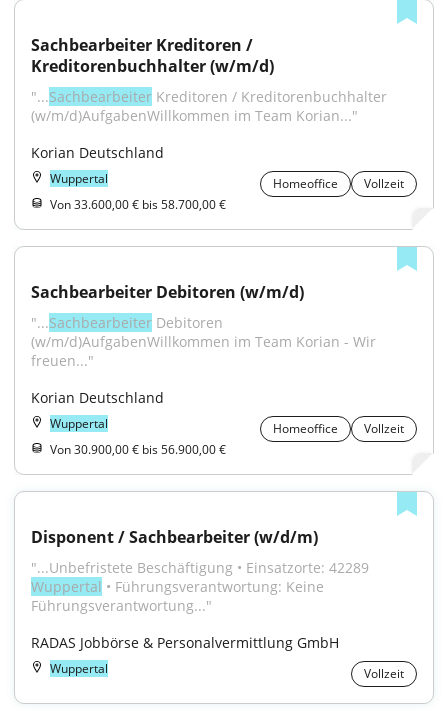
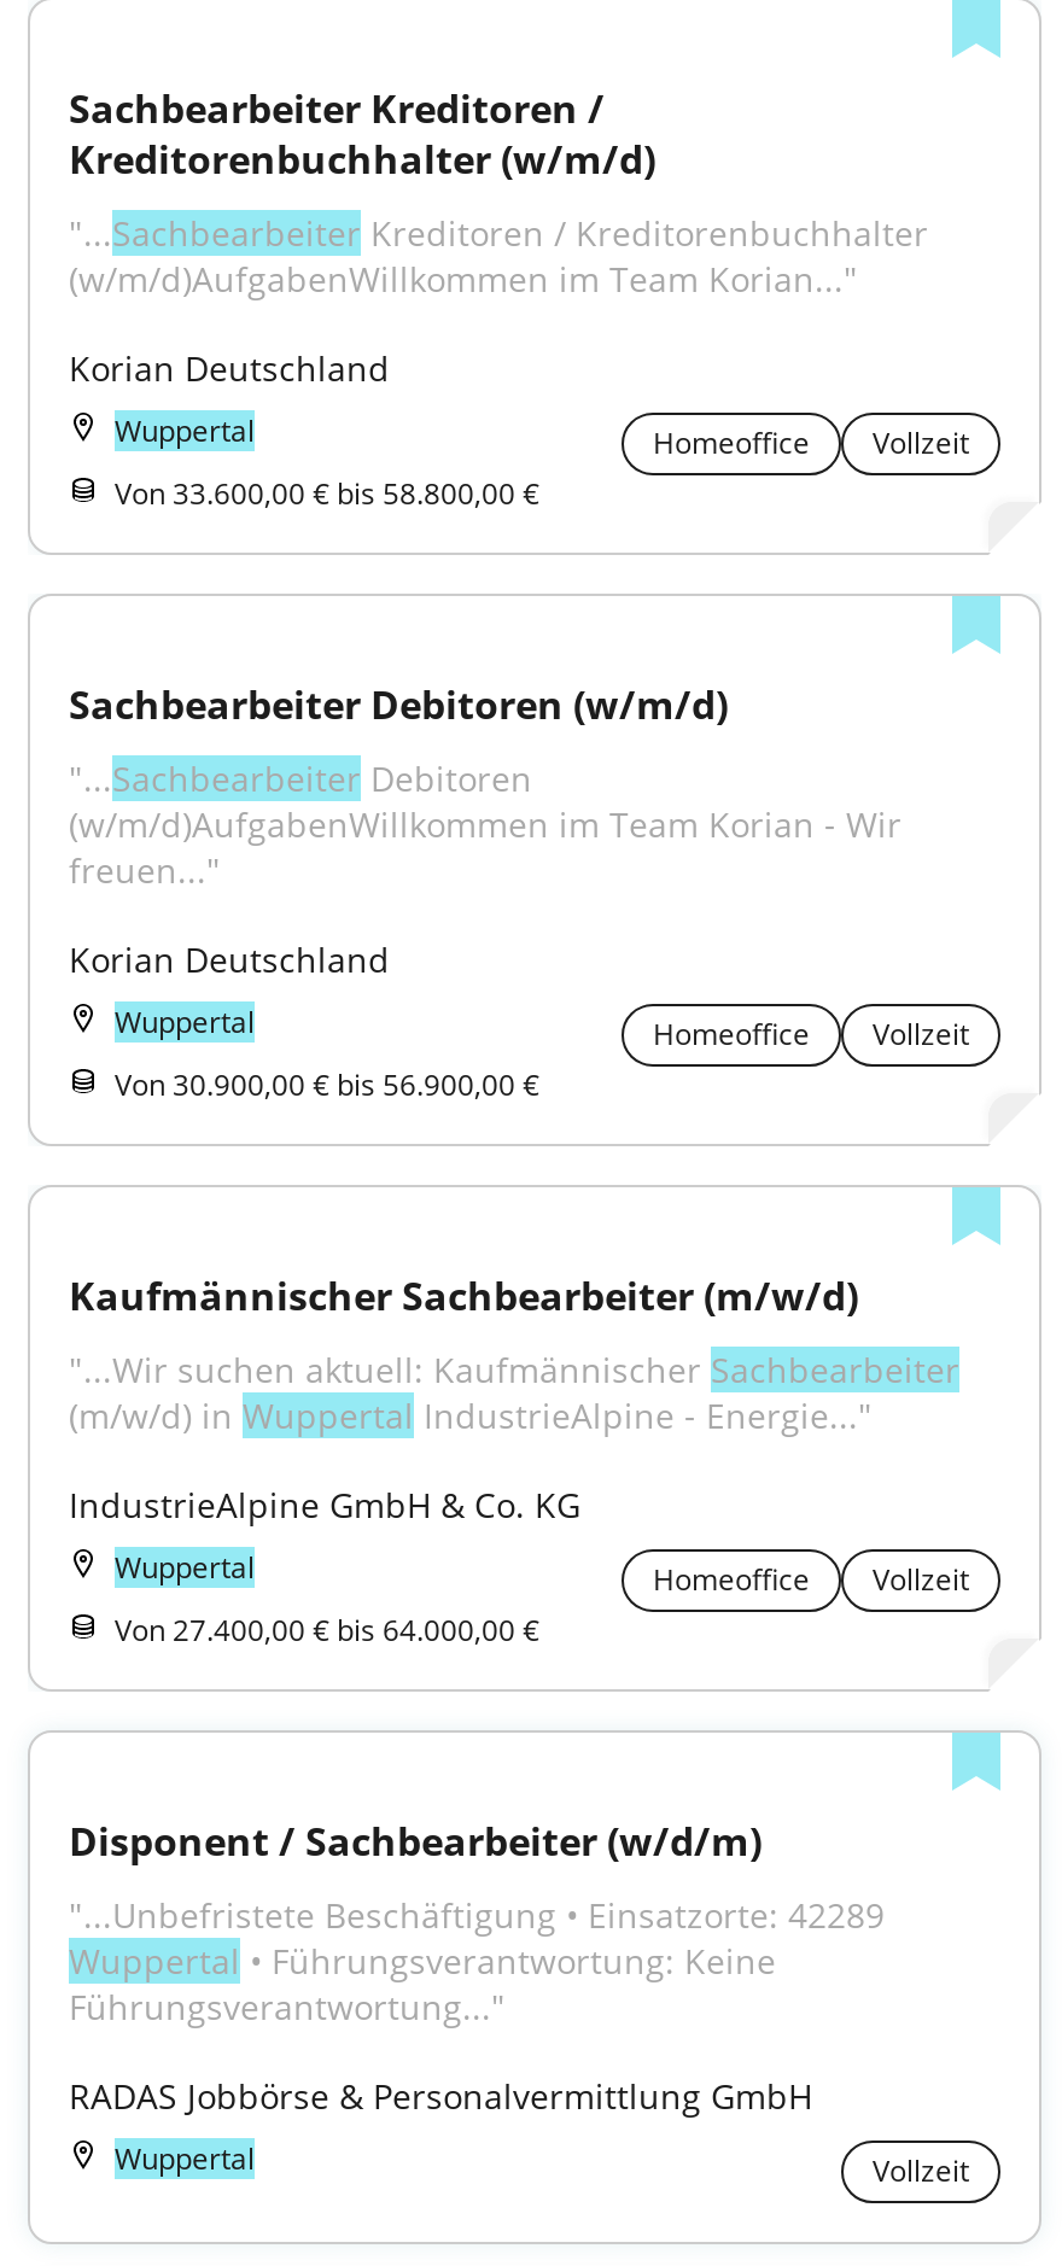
[50,196,226,213] Von 33.600,00 € bis 58.700,00 € -> [115,473,539,514] Von 33.600,00 € bis 58.800,00 €
none -> [69,1269,969,1651] Kaufmännischer Sachbearbeiter (m/w/d) | "...Wir suchen aktuell: Kaufmännischer Sachbearbeiter | (m/w/d) in Wuppertal IndustrieAlpine - Energie..." | IndustrieAlpine GmbH & Co. KG | Wuppertal | Homeoffice | Vollzeit | Von 27.400,00 € bis 64.000,00 €

